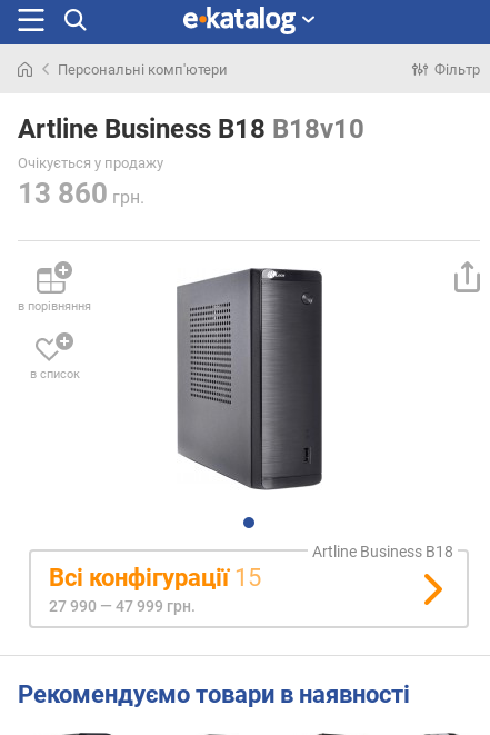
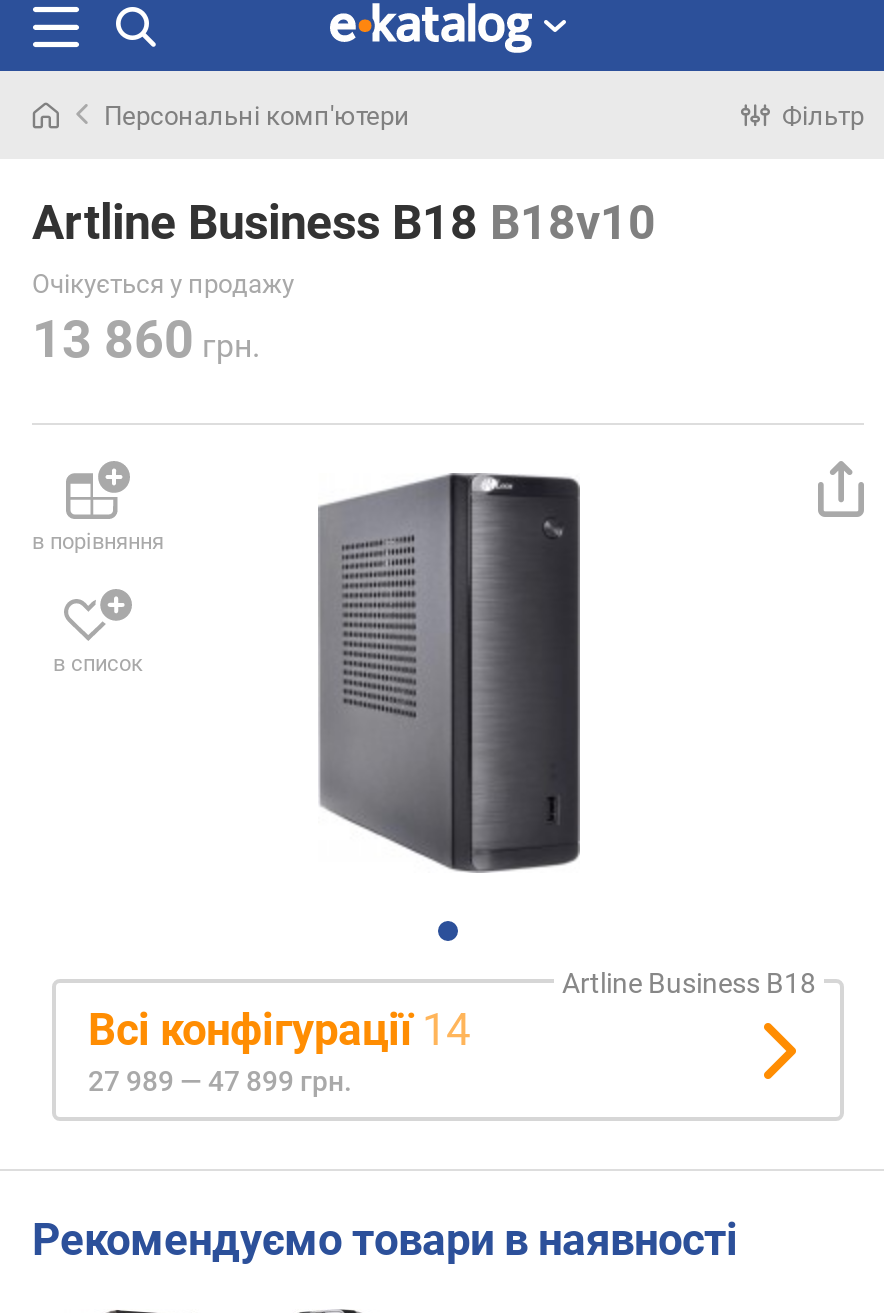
[49,564,261,592] Всі конфігурації 15 -> [88,1005,470,1055] Всі конфігурації 14
[49,597,196,615] 27 990 — 47 999 грн. -> [88,1065,352,1097] 27 989 — 47 899 грн.

